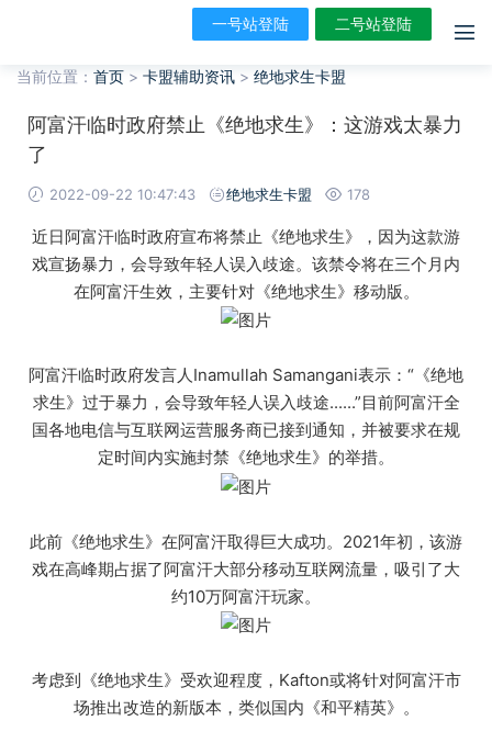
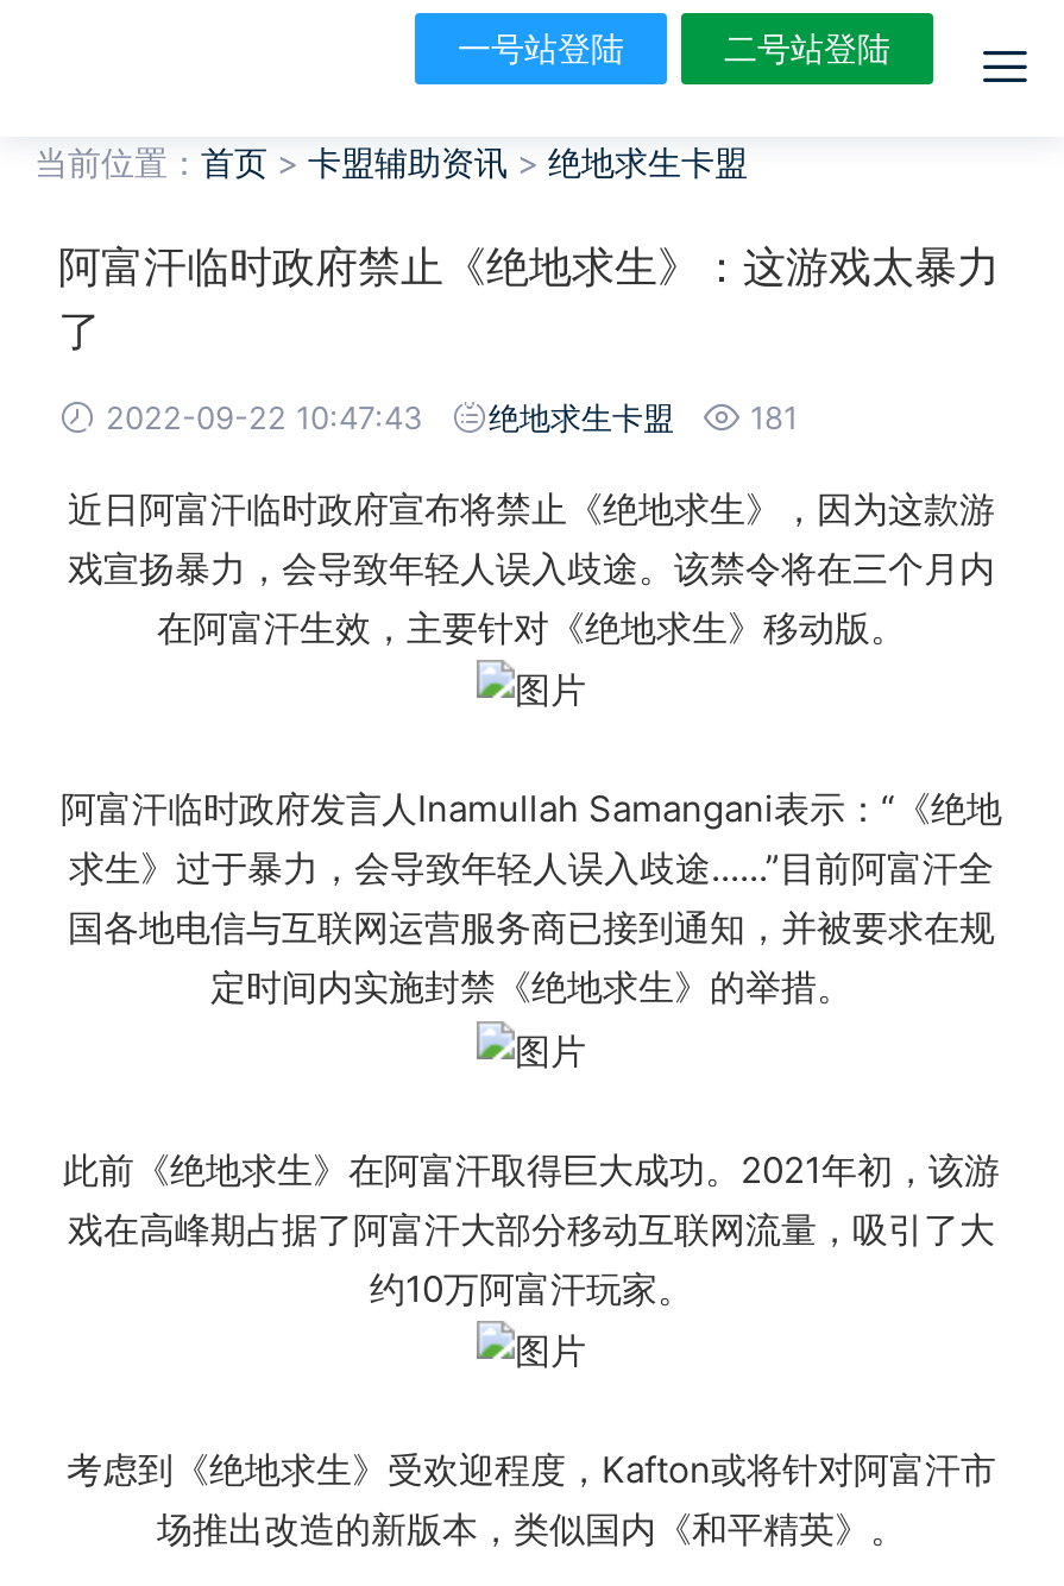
[45,185,370,203] 2022-09-22 10:47:43 绝地求生卡盟 178 -> [96,398,798,436] 2022-09-22 10:47:43 绝地求生卡盟 181

